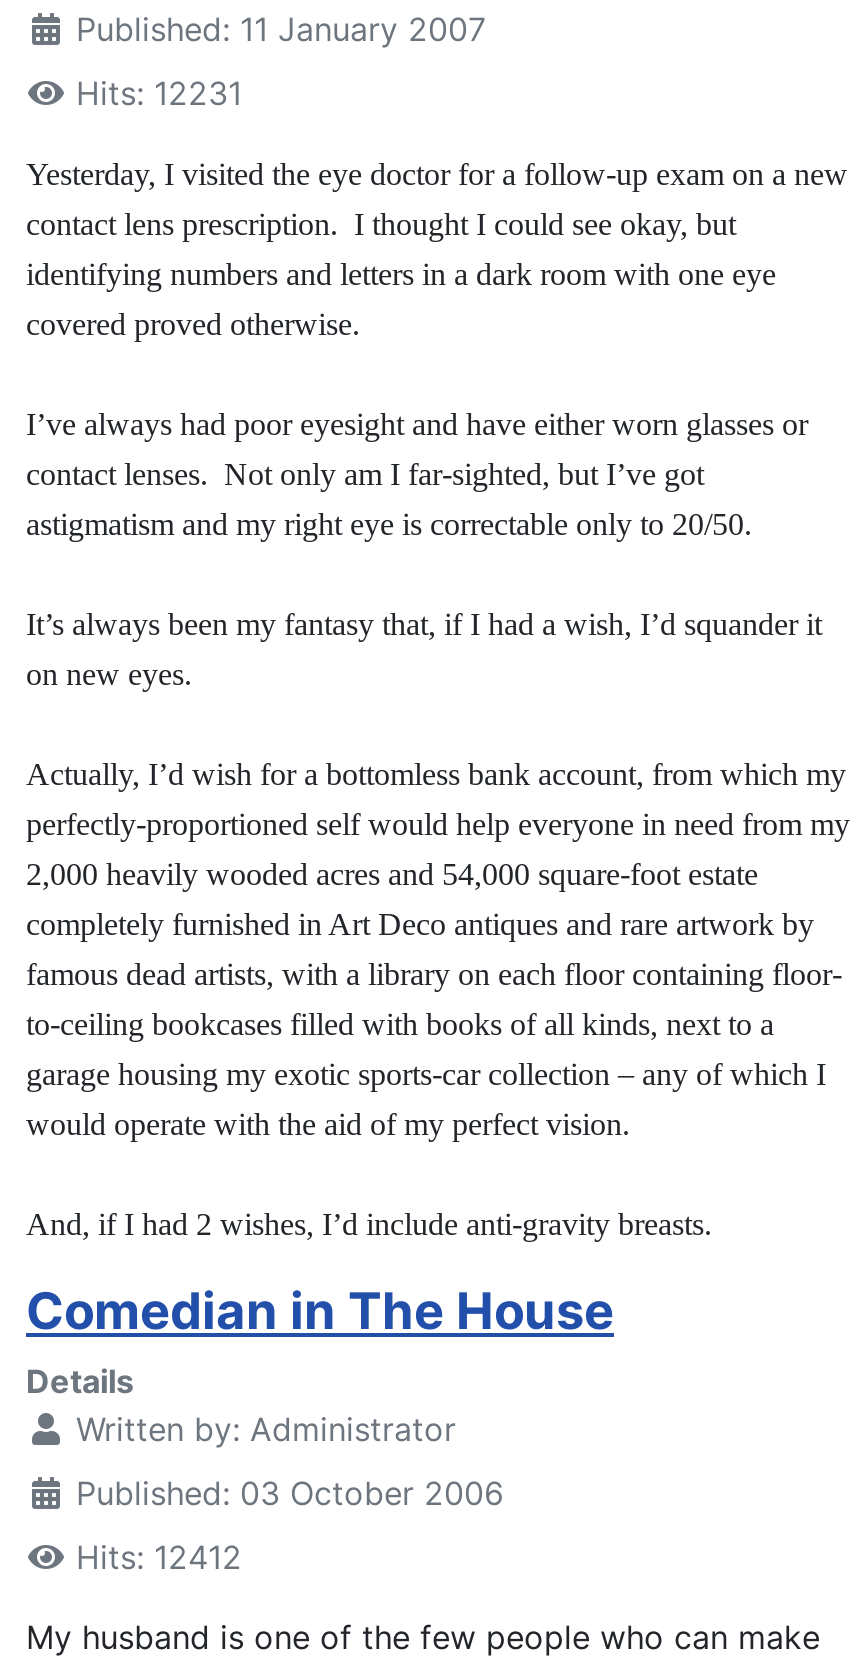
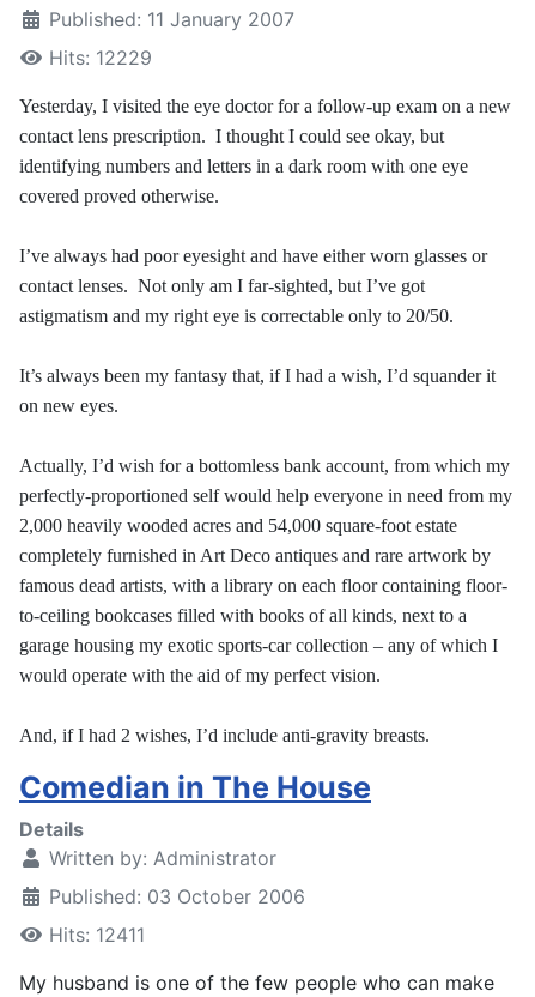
[76,73,242,113] Hits: 12231 -> [49,46,152,70] Hits: 12229
[76,1537,242,1577] Hits: 12412 -> [49,923,145,947] Hits: 12411

